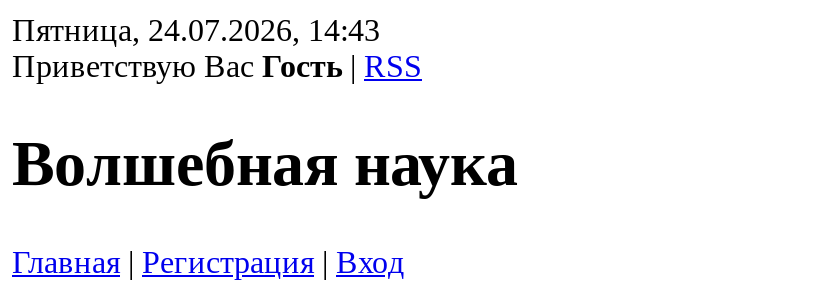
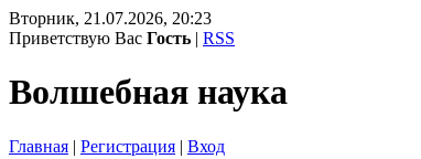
[12,13,380,47] Пятница, 24.07.2026, 14:43 -> [9,9,212,28] Вторник, 21.07.2026, 20:23

